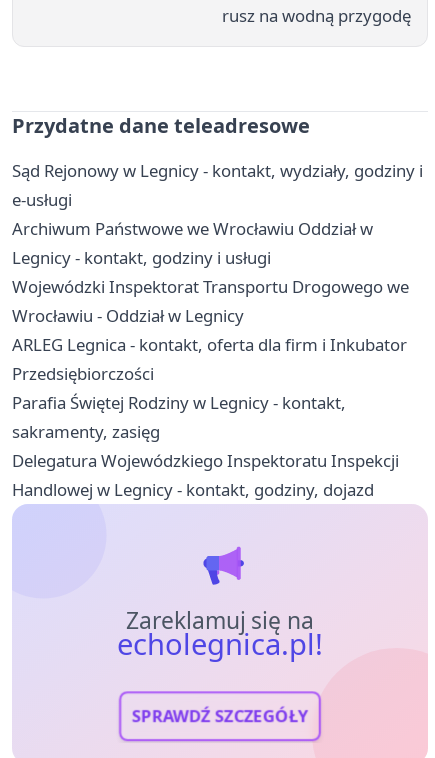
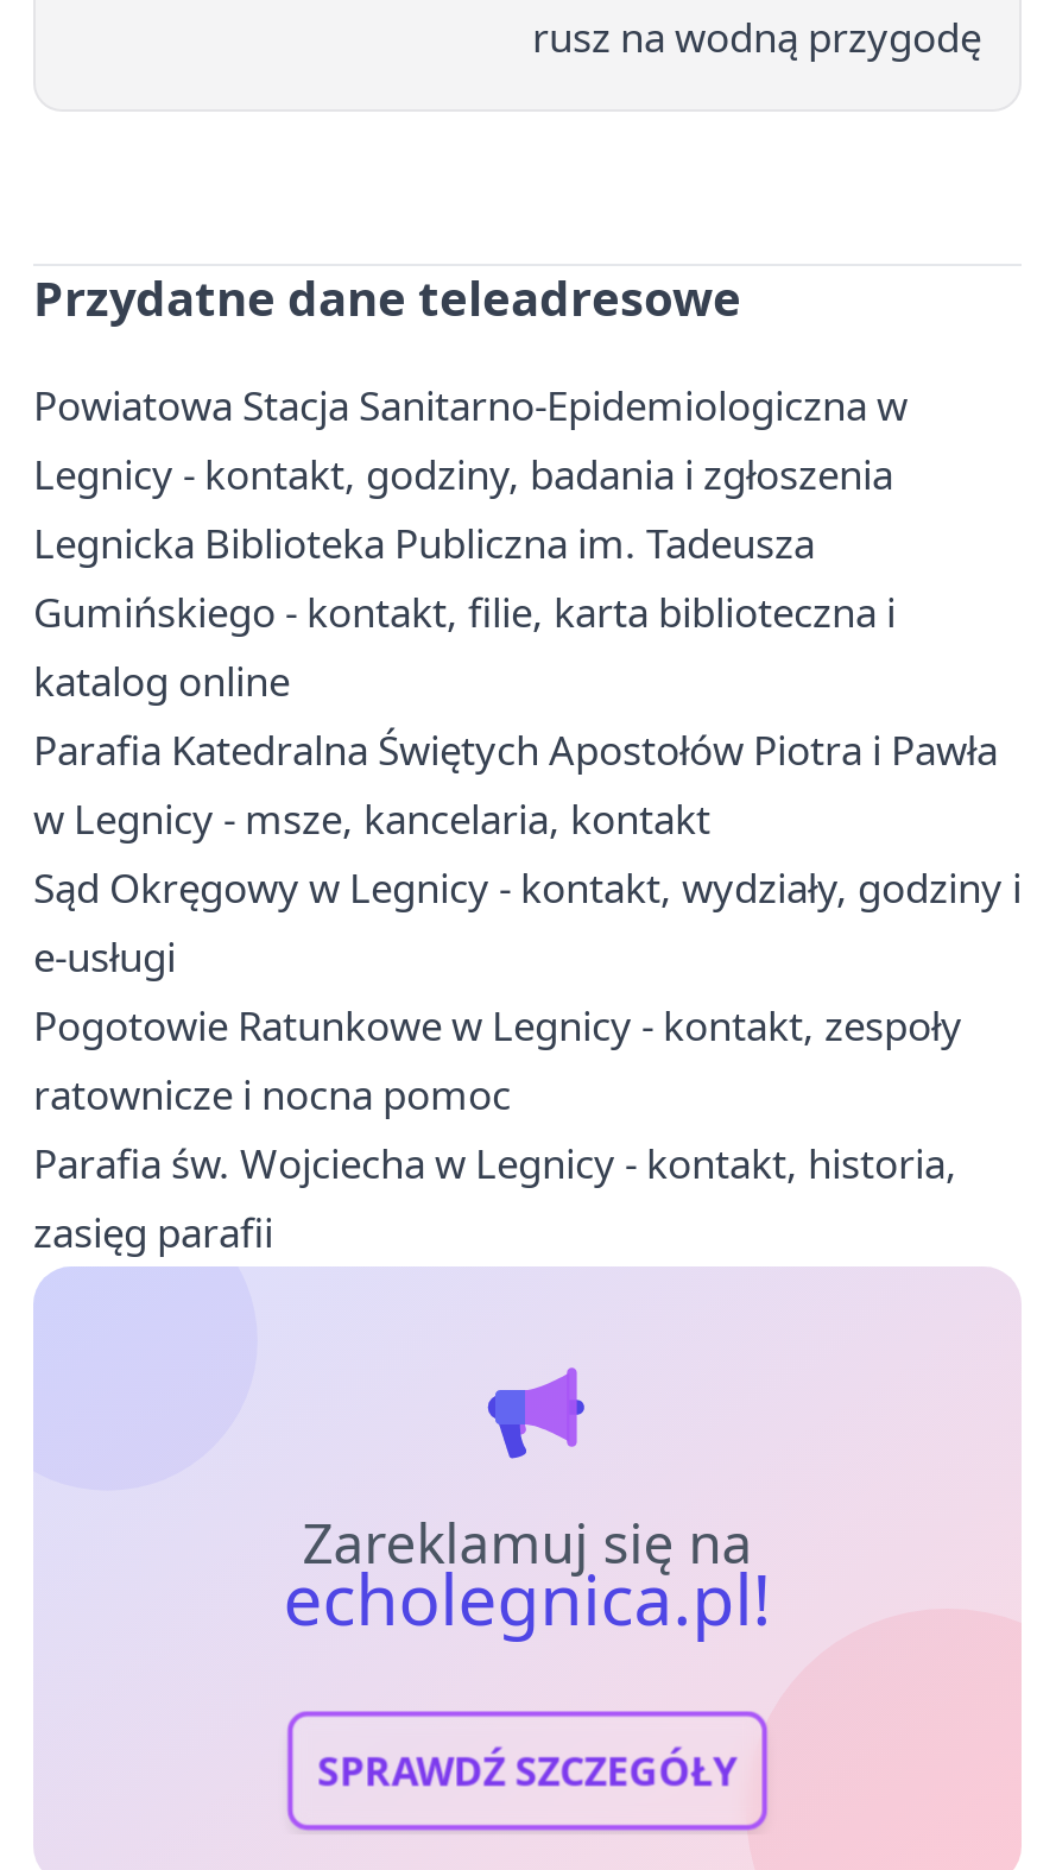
[12,159,423,182] Sąd Rejonowy w Legnicy - kontakt, wydziały, godziny i -> [33,378,1022,915] Powiatowa Stacja Sanitarno-Epidemiologiczna w | Legnicy - kontakt, godziny, badania i zgłoszenia | Legnicka Biblioteka Publiczna im. Tadeusza | Gumińskiego - kontakt, filie, karta biblioteczna i | katalog online | Parafia Katedralna Świętych Apostołów Piotra i Pawła | w Legnicy - msze, kancelaria, kontakt | Sąd Okręgowy w Legnicy - kontakt, wydziały, godziny i
moved [12,188,72,211] -> [33,929,176,984]: e-usługi
[12,217,409,501] Archiwum Państwowe we Wrocławiu Oddział w | Legnicy - kontakt, godziny i usługi | Wojewódzki Inspektorat Transportu Drogowego we | Wrocławiu - Oddział w Legnicy | ARLEG Legnica - kontakt, oferta dla firm i Inkubator | Przedsiębiorczości | Parafia Świętej Rodziny w Legnicy - kontakt, | sakramenty, zasięg | Delegatura Wojewódzkiego Inspektoratu Inspekcji | Handlowej w Legnicy - kontakt, godziny, dojazd -> [33,998,962,1259] Pogotowie Ratunkowe w Legnicy - kontakt, zespoły | ratownicze i nocna pomoc | Parafia św. Wojciecha w Legnicy - kontakt, historia, | zasięg parafii

